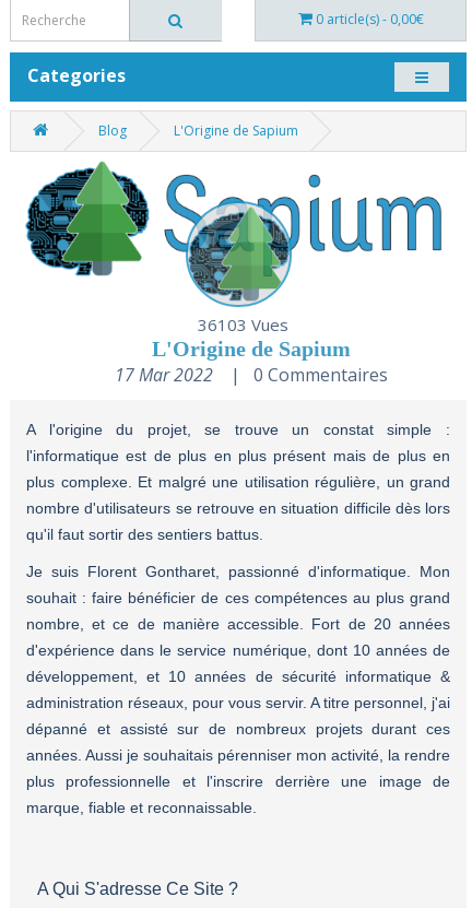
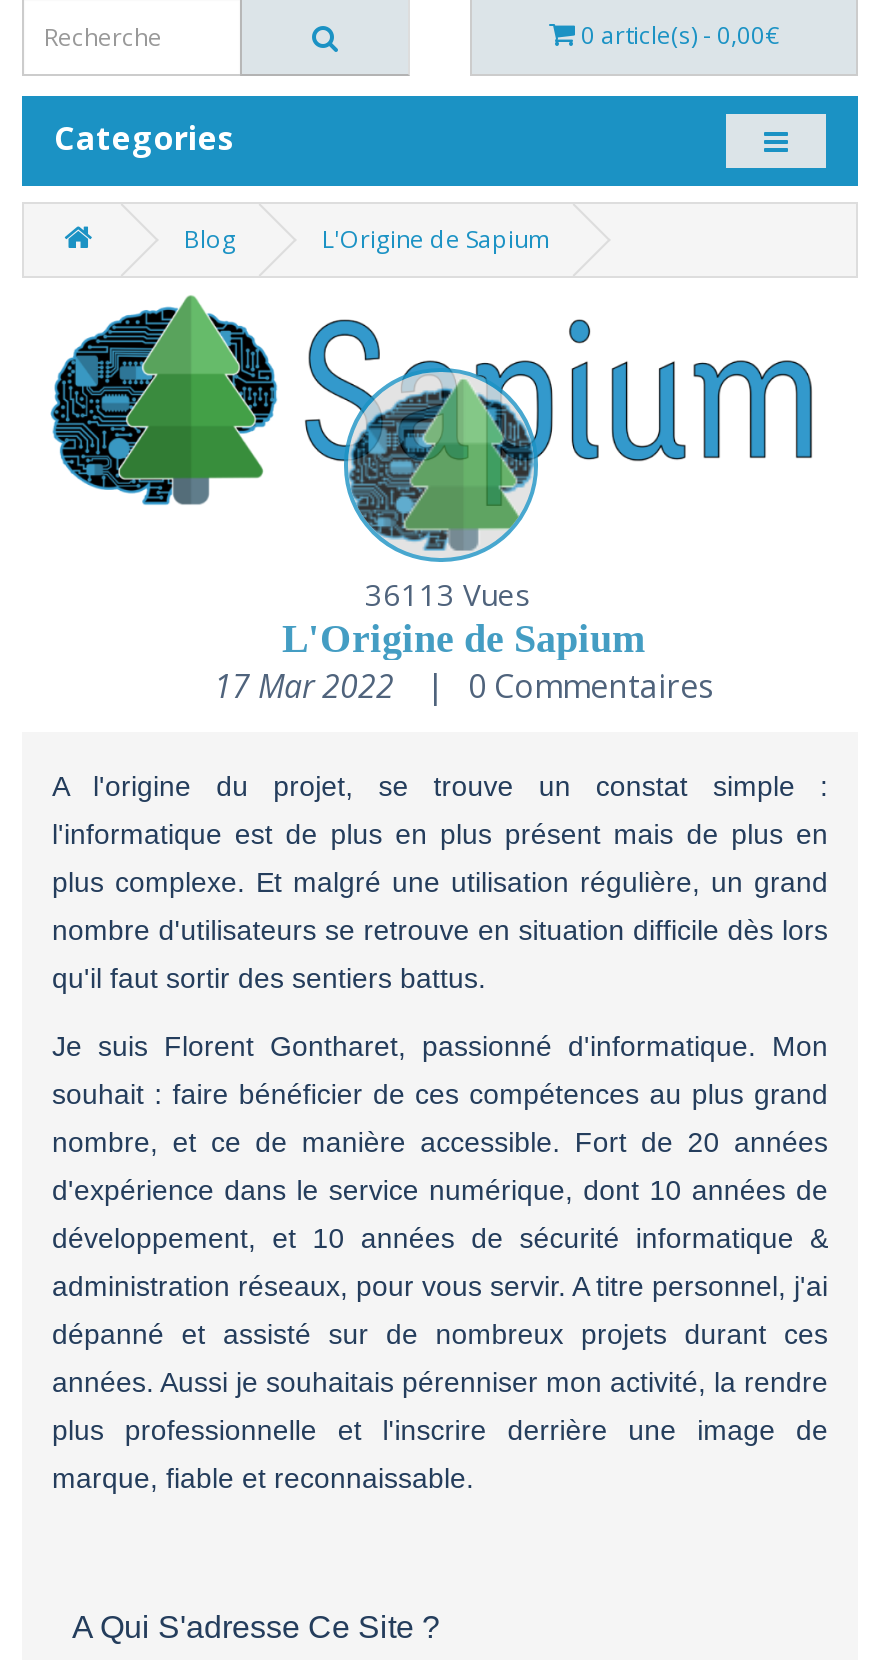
[197,314,288,336] 36103 Vues -> [365,575,531,615] 36113 Vues

